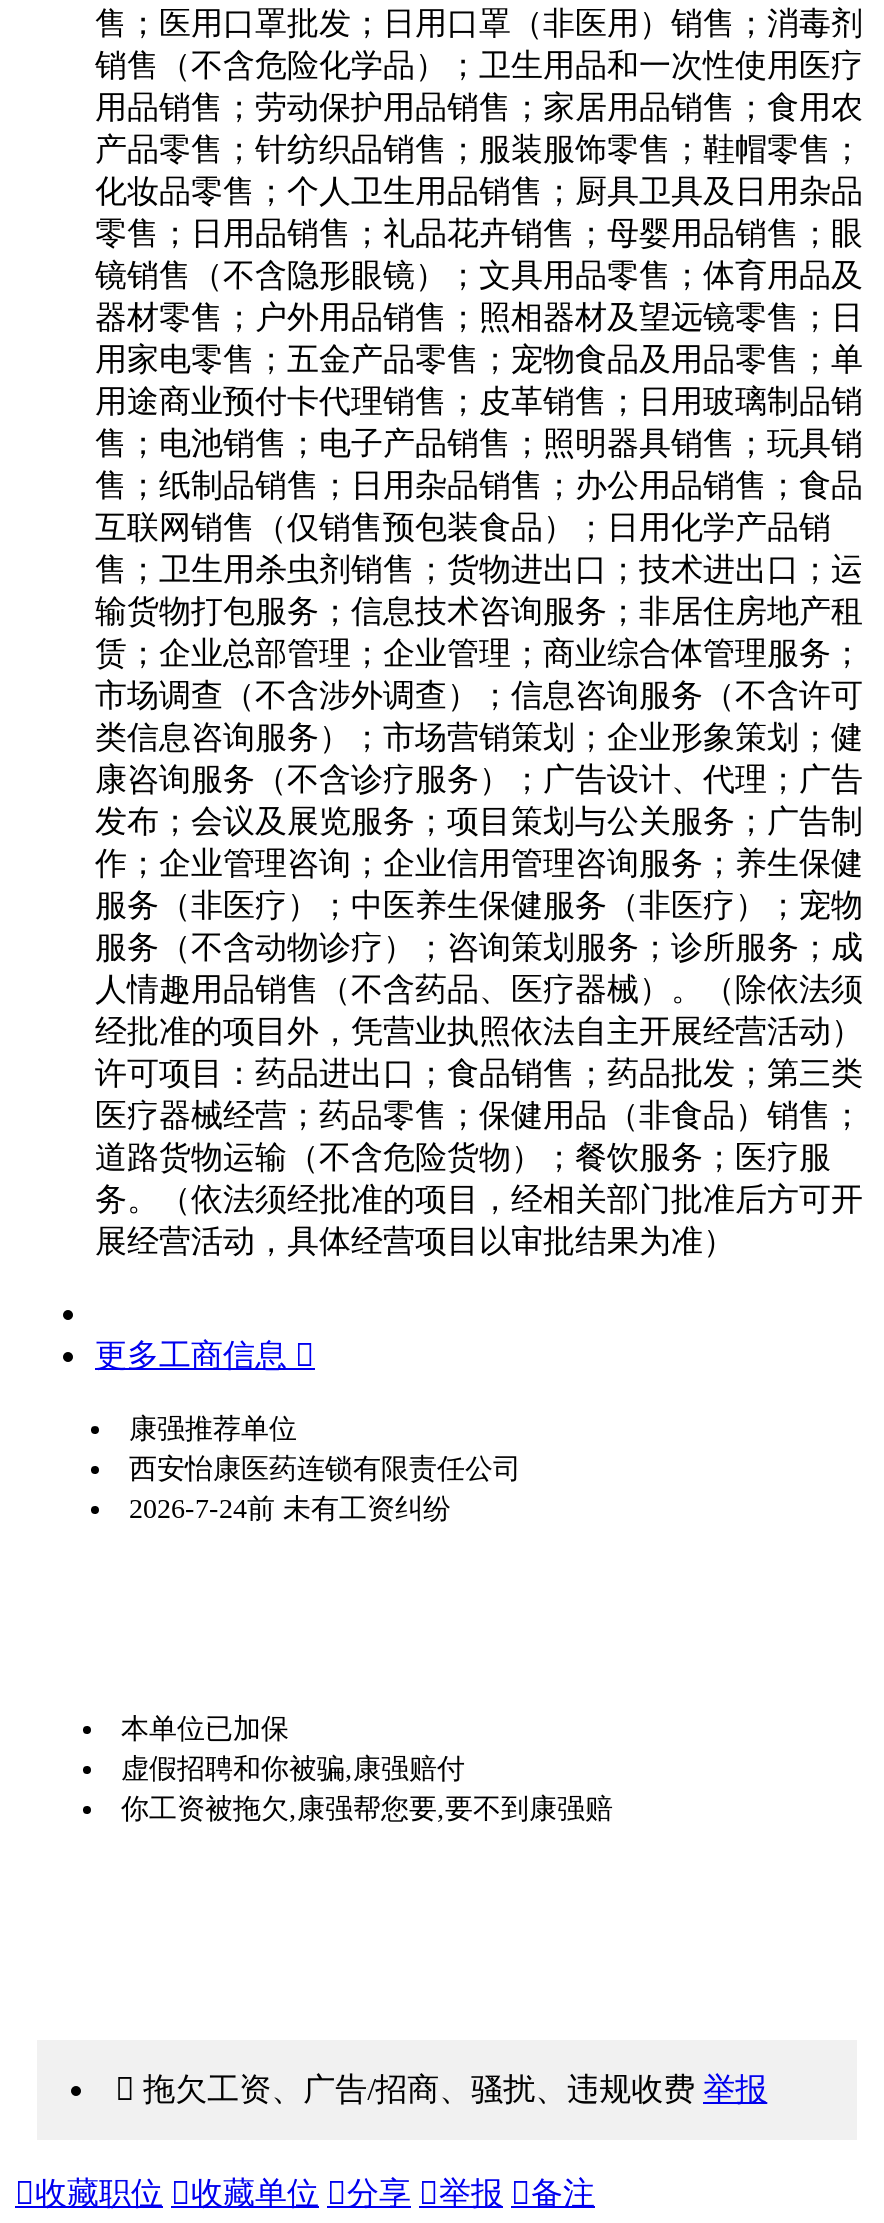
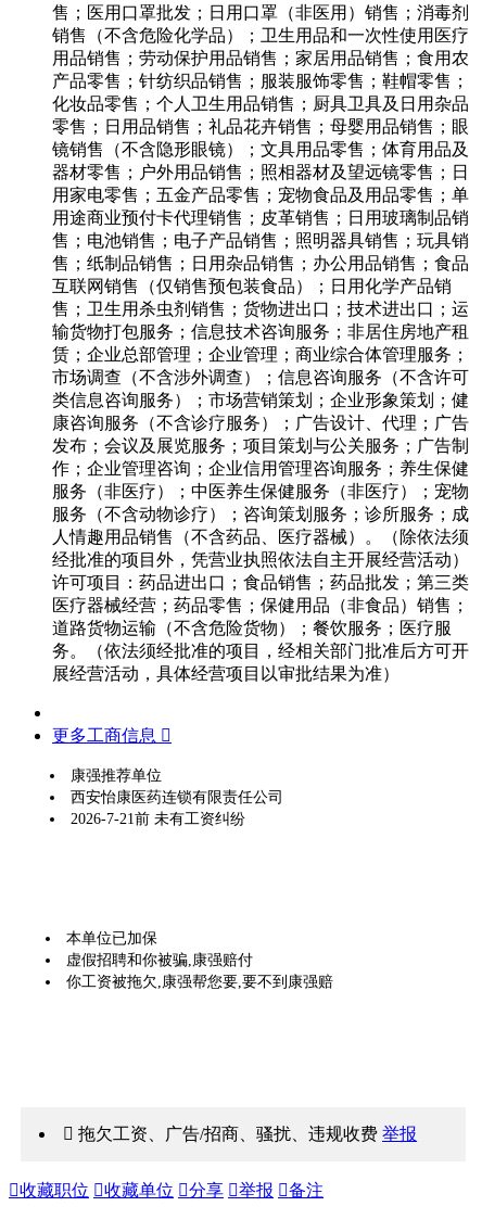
[129,1493,451,1523] 2026-7-24前 未有工资纠纷 -> [71,811,245,827] 2026-7-21前 未有工资纠纷

